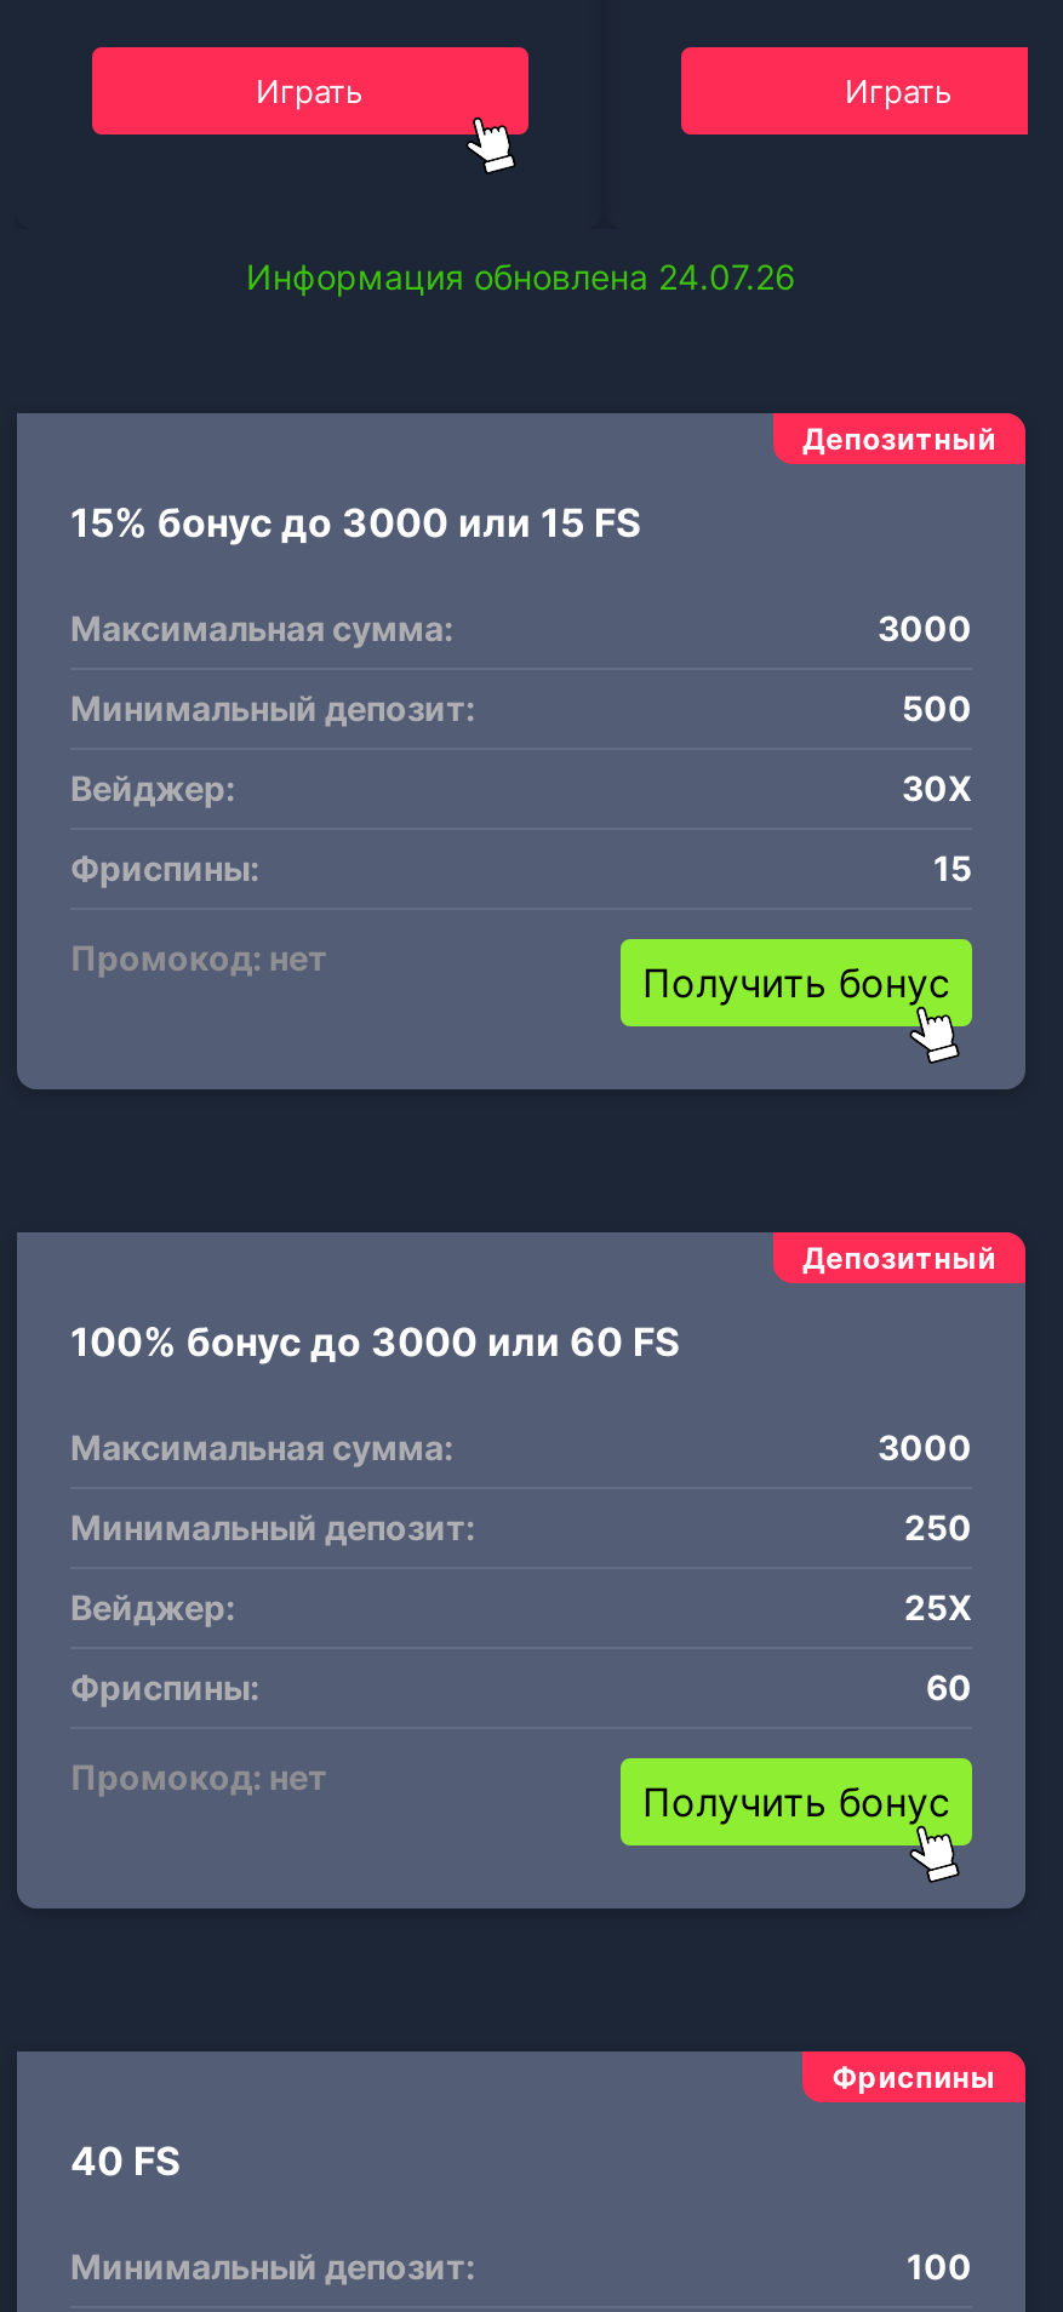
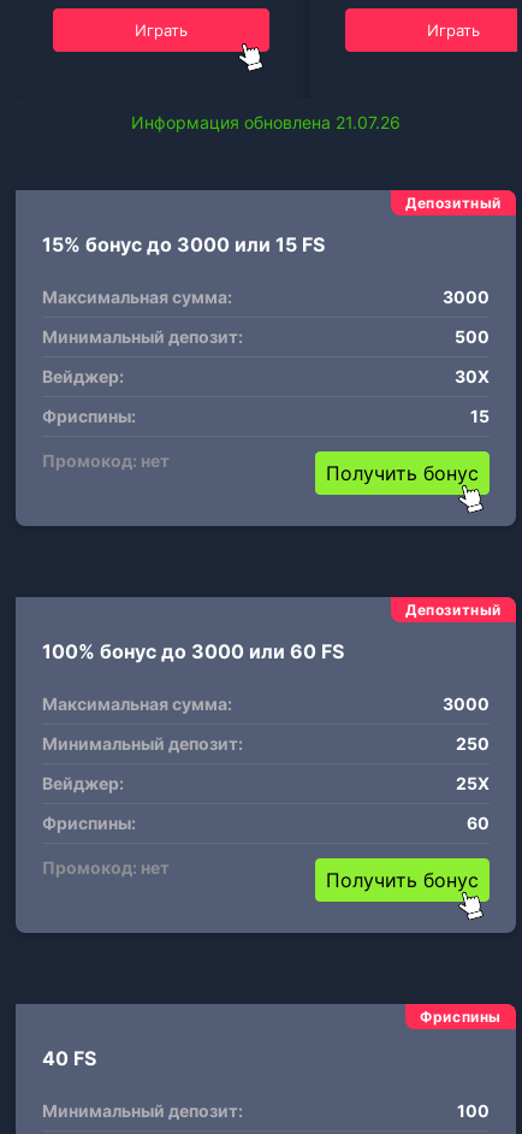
[246,254,796,296] Информация обновлена 24.07.26 -> [131,111,401,132] Информация обновлена 21.07.26

